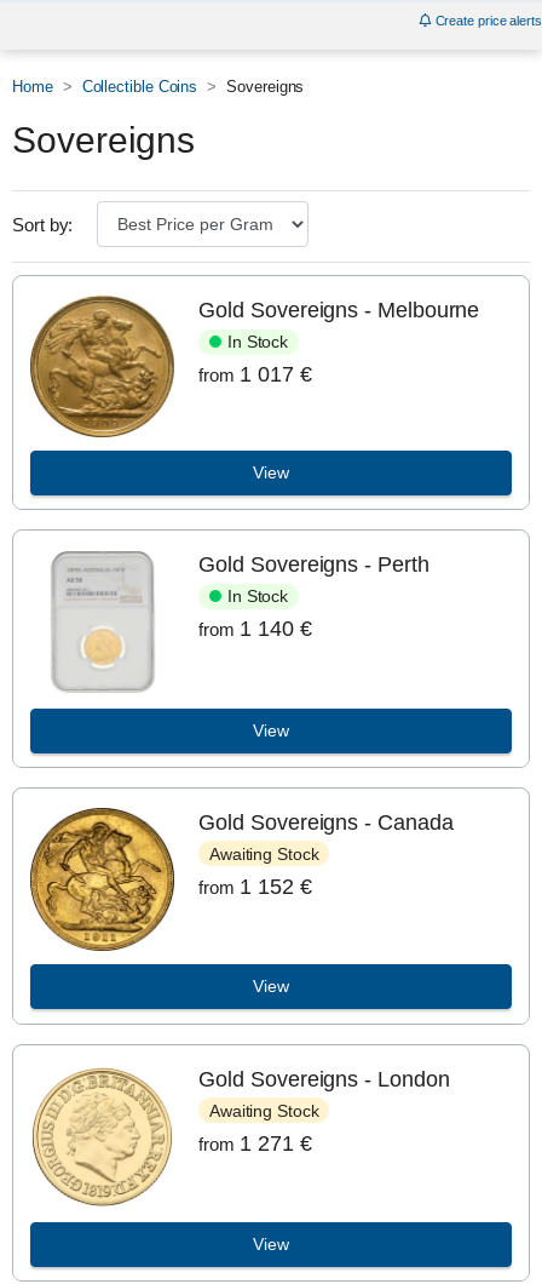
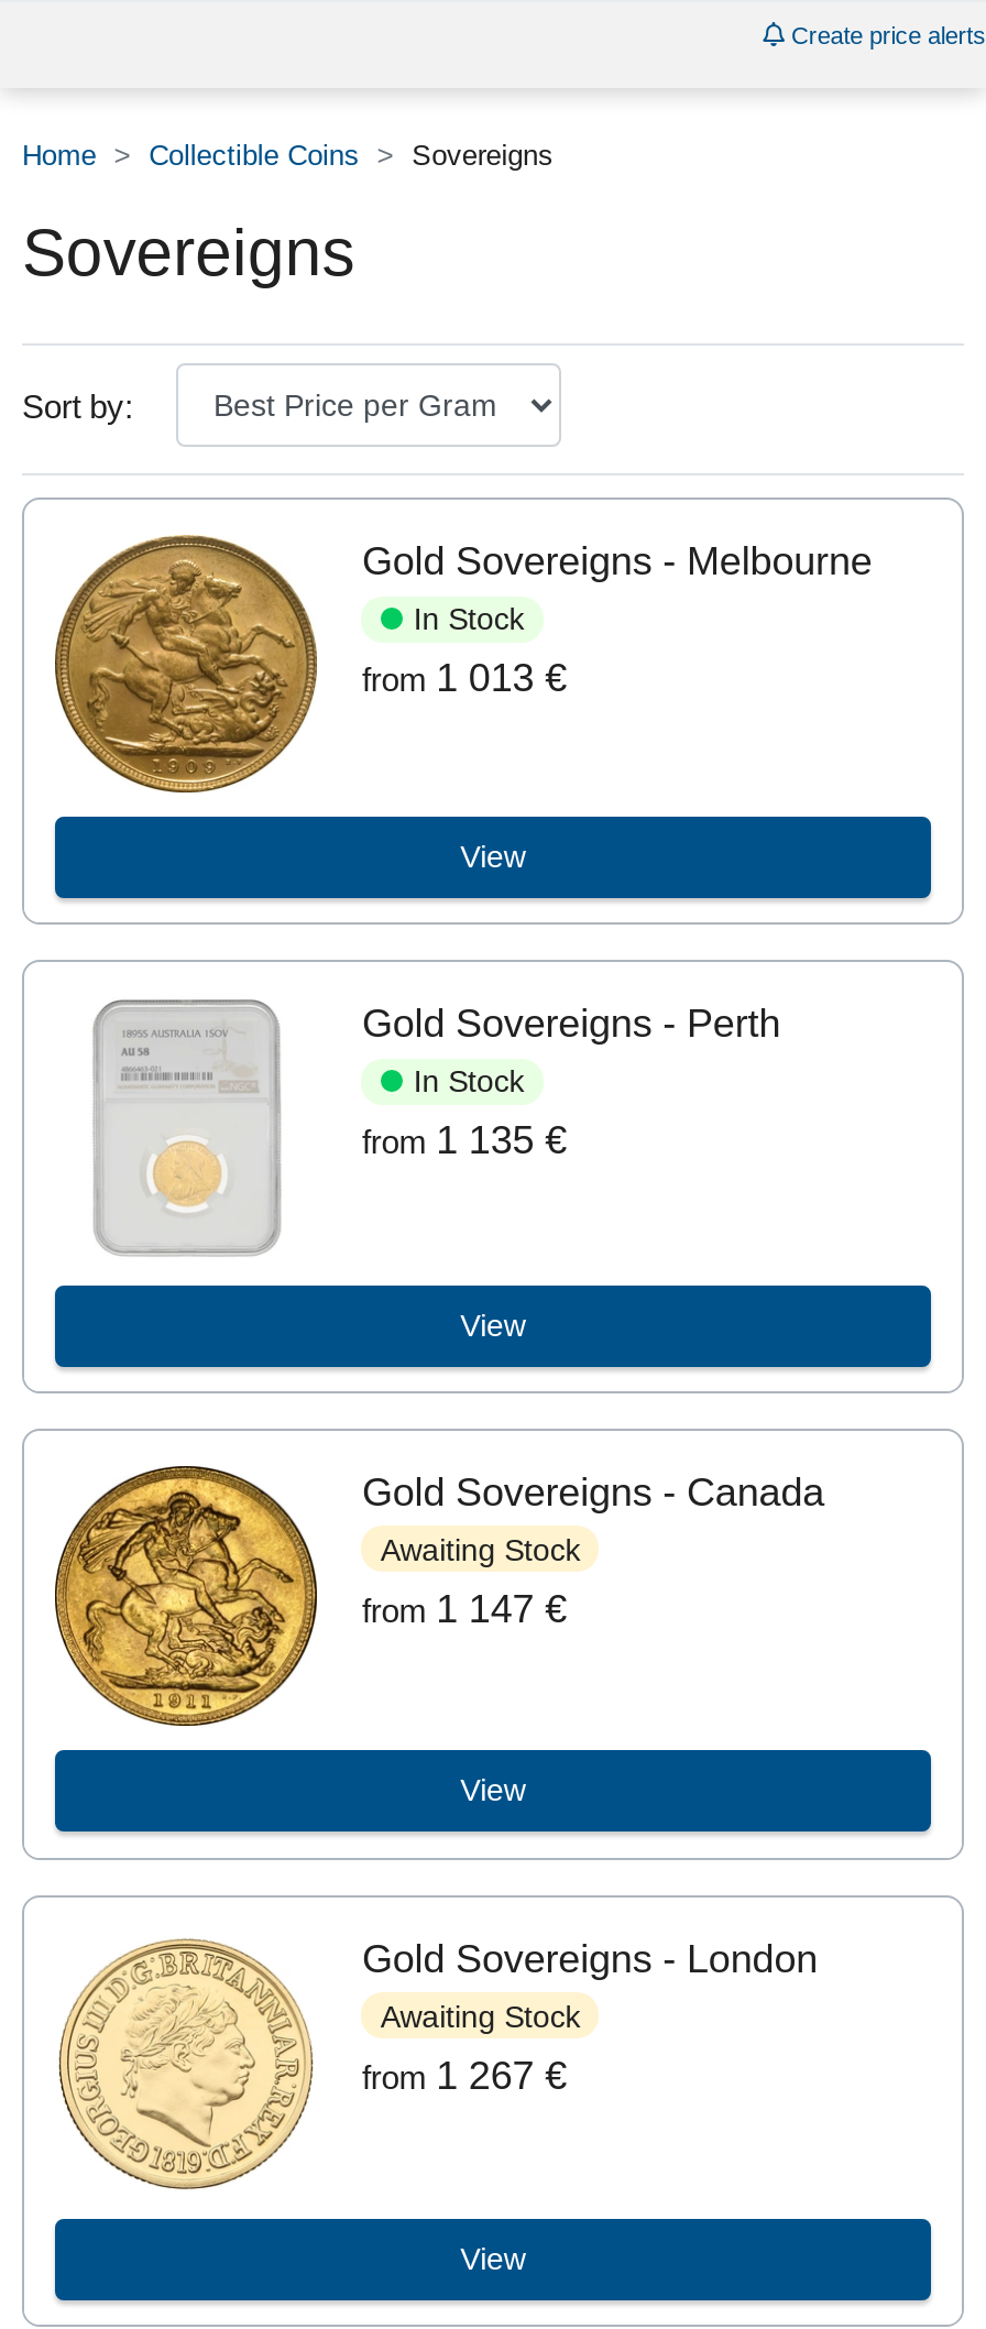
[199,363,312,387] from 1 017 € -> [362,657,567,701] from 1 013 €
[199,617,312,641] from 1 140 € -> [362,1119,567,1163] from 1 135 €
[199,874,312,898] from 1 152 € -> [362,1586,567,1631] from 1 147 €
[199,1131,312,1155] from 1 271 € -> [362,2053,567,2097] from 1 267 €

